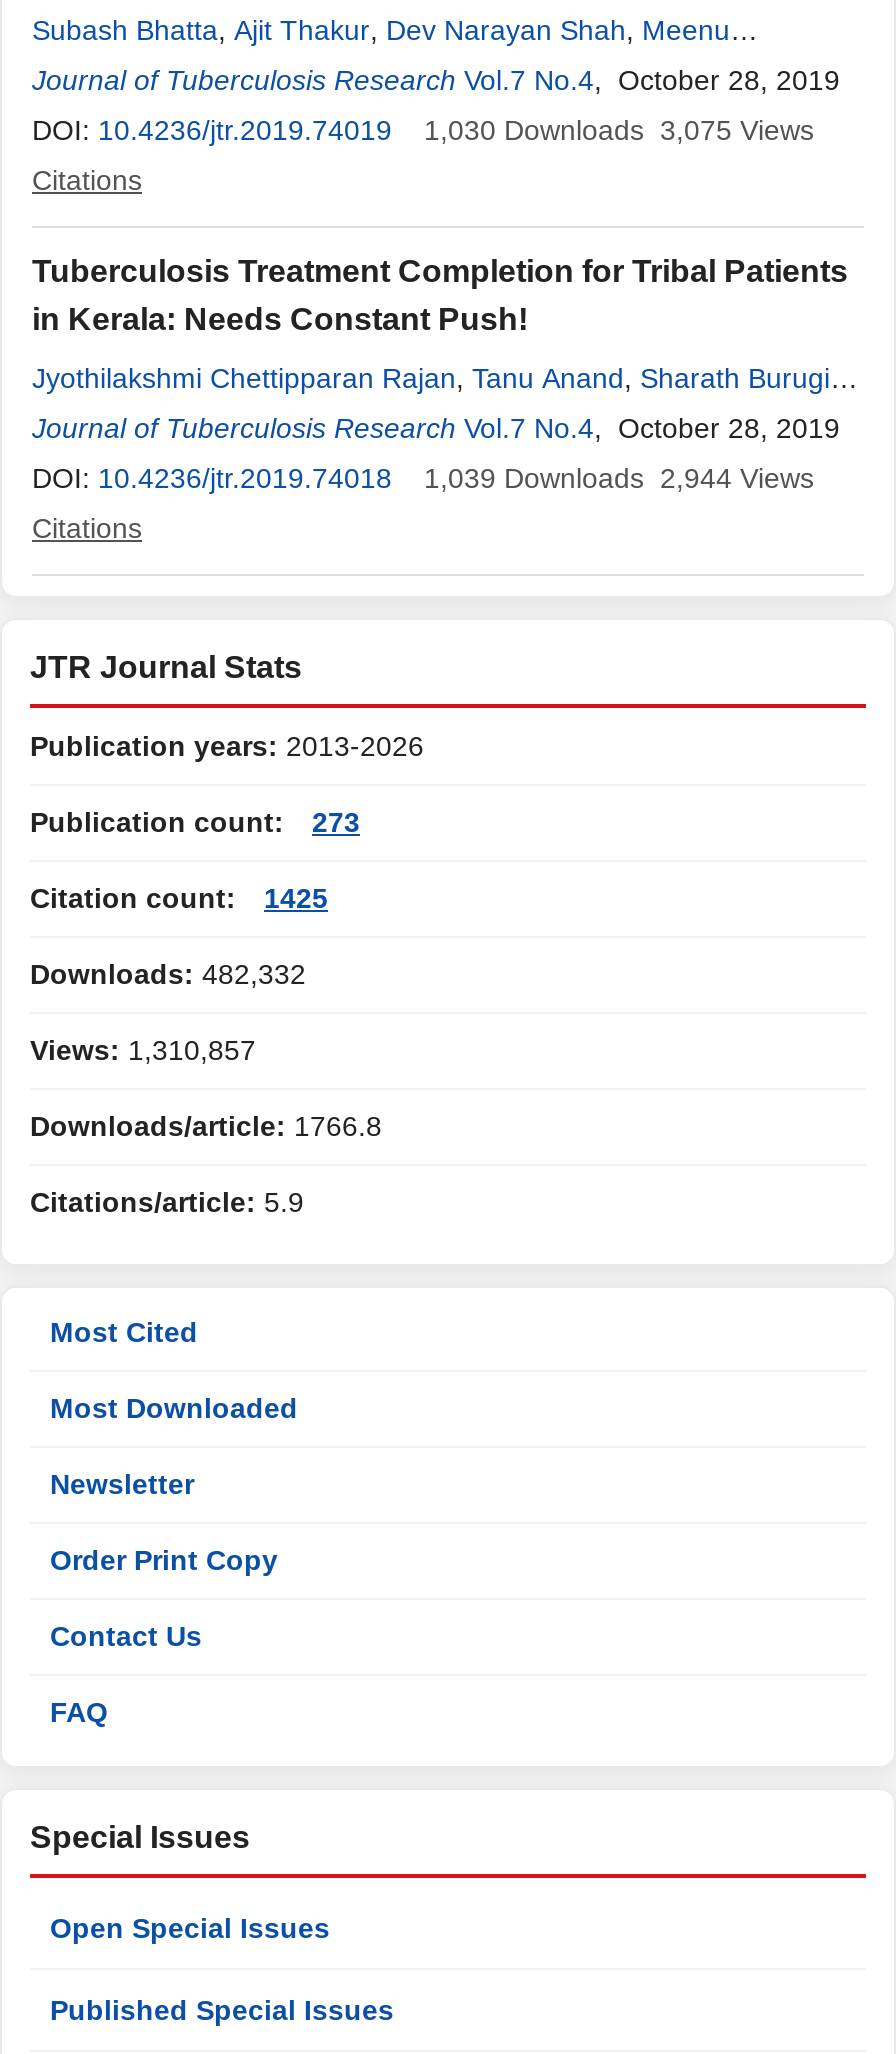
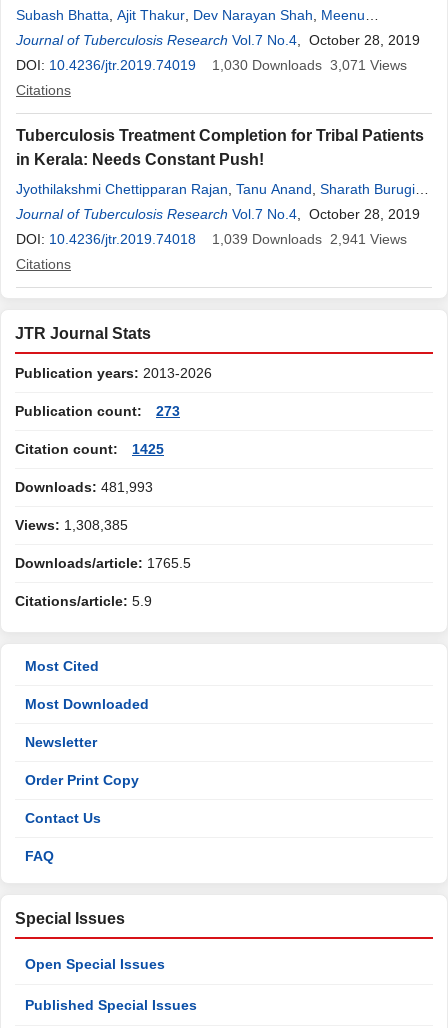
[424,114,814,146] 1,030 Downloads 3,075 Views -> [212,57,407,73] 1,030 Downloads 3,071 Views
[424,462,814,494] 1,039 Downloads 2,944 Views -> [212,231,407,247] 1,039 Downloads 2,941 Views
[30,958,306,990] Downloads: 482,332 -> [15,479,153,495] Downloads: 481,993
[30,1034,256,1066] Views: 1,310,857 -> [15,517,128,533] Views: 1,308,385
[30,1110,382,1142] Downloads/article: 1766.8 -> [15,555,191,571] Downloads/article: 1765.5

